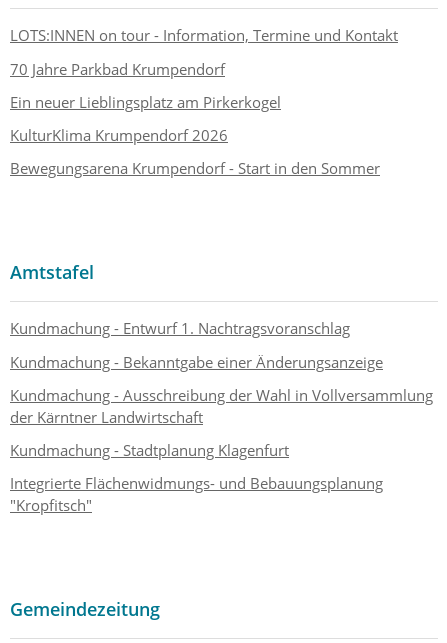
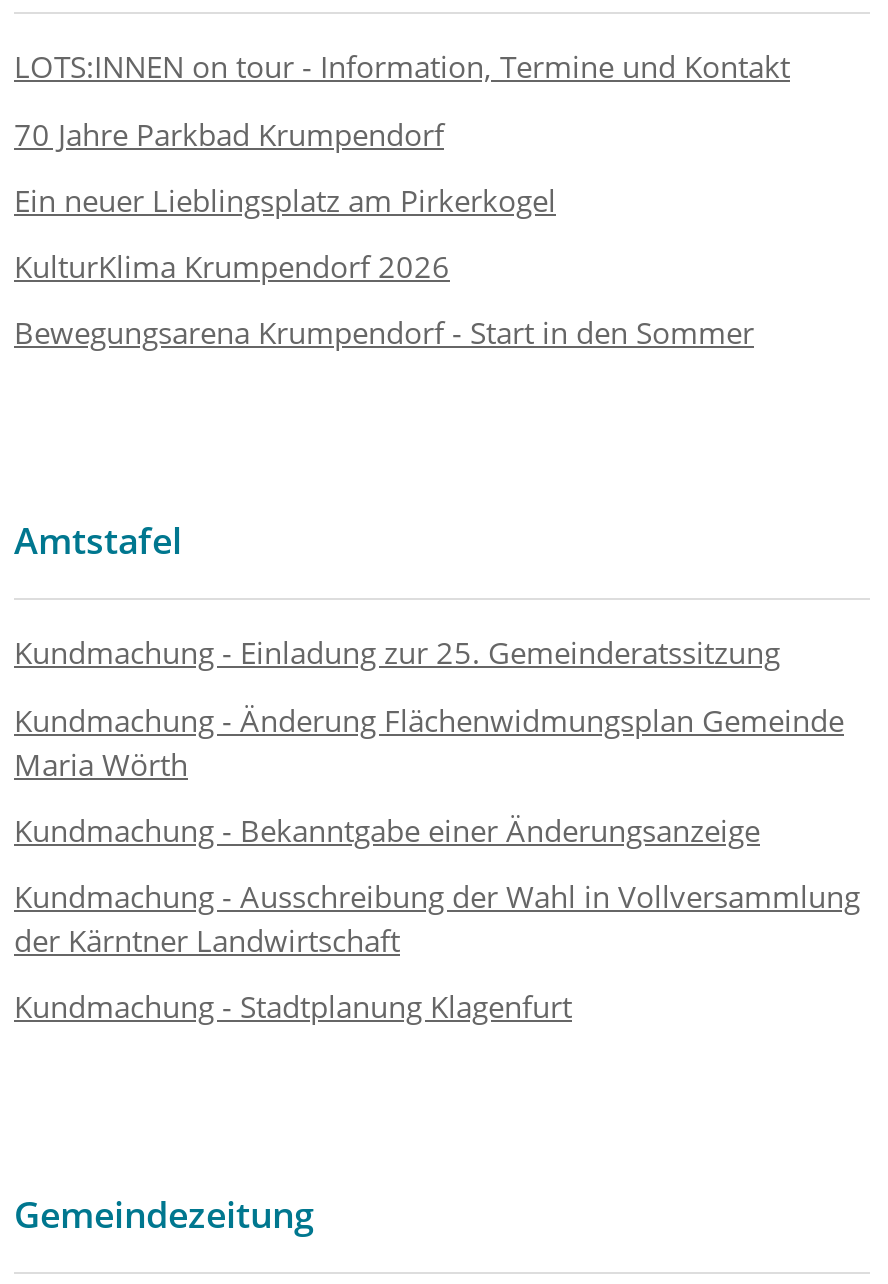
[10,318,350,338] Kundmachung - Entwurf 1. Nachtragsvoranschlag -> [14,632,844,783] Kundmachung - Einladung zur 25. Gemeinderatssitzung | Kundmachung - Änderung Flächenwidmungsplan Gemeinde | Maria Wörth
moved [10,351,433,460] -> [14,810,860,1026]: Kundmachung - Bekanntgabe einer Änderungsanzeige | Kundmachung - Ausschreibung der Wahl in Vollversammlung | der Kärntner Landwirtschaft | Kundmachung - Stadtplanung Klagenfurt
[10,473,383,515] Integrierte Flächenwidmungs- und Bebauungsplanung | "Kropfitsch" -> none

